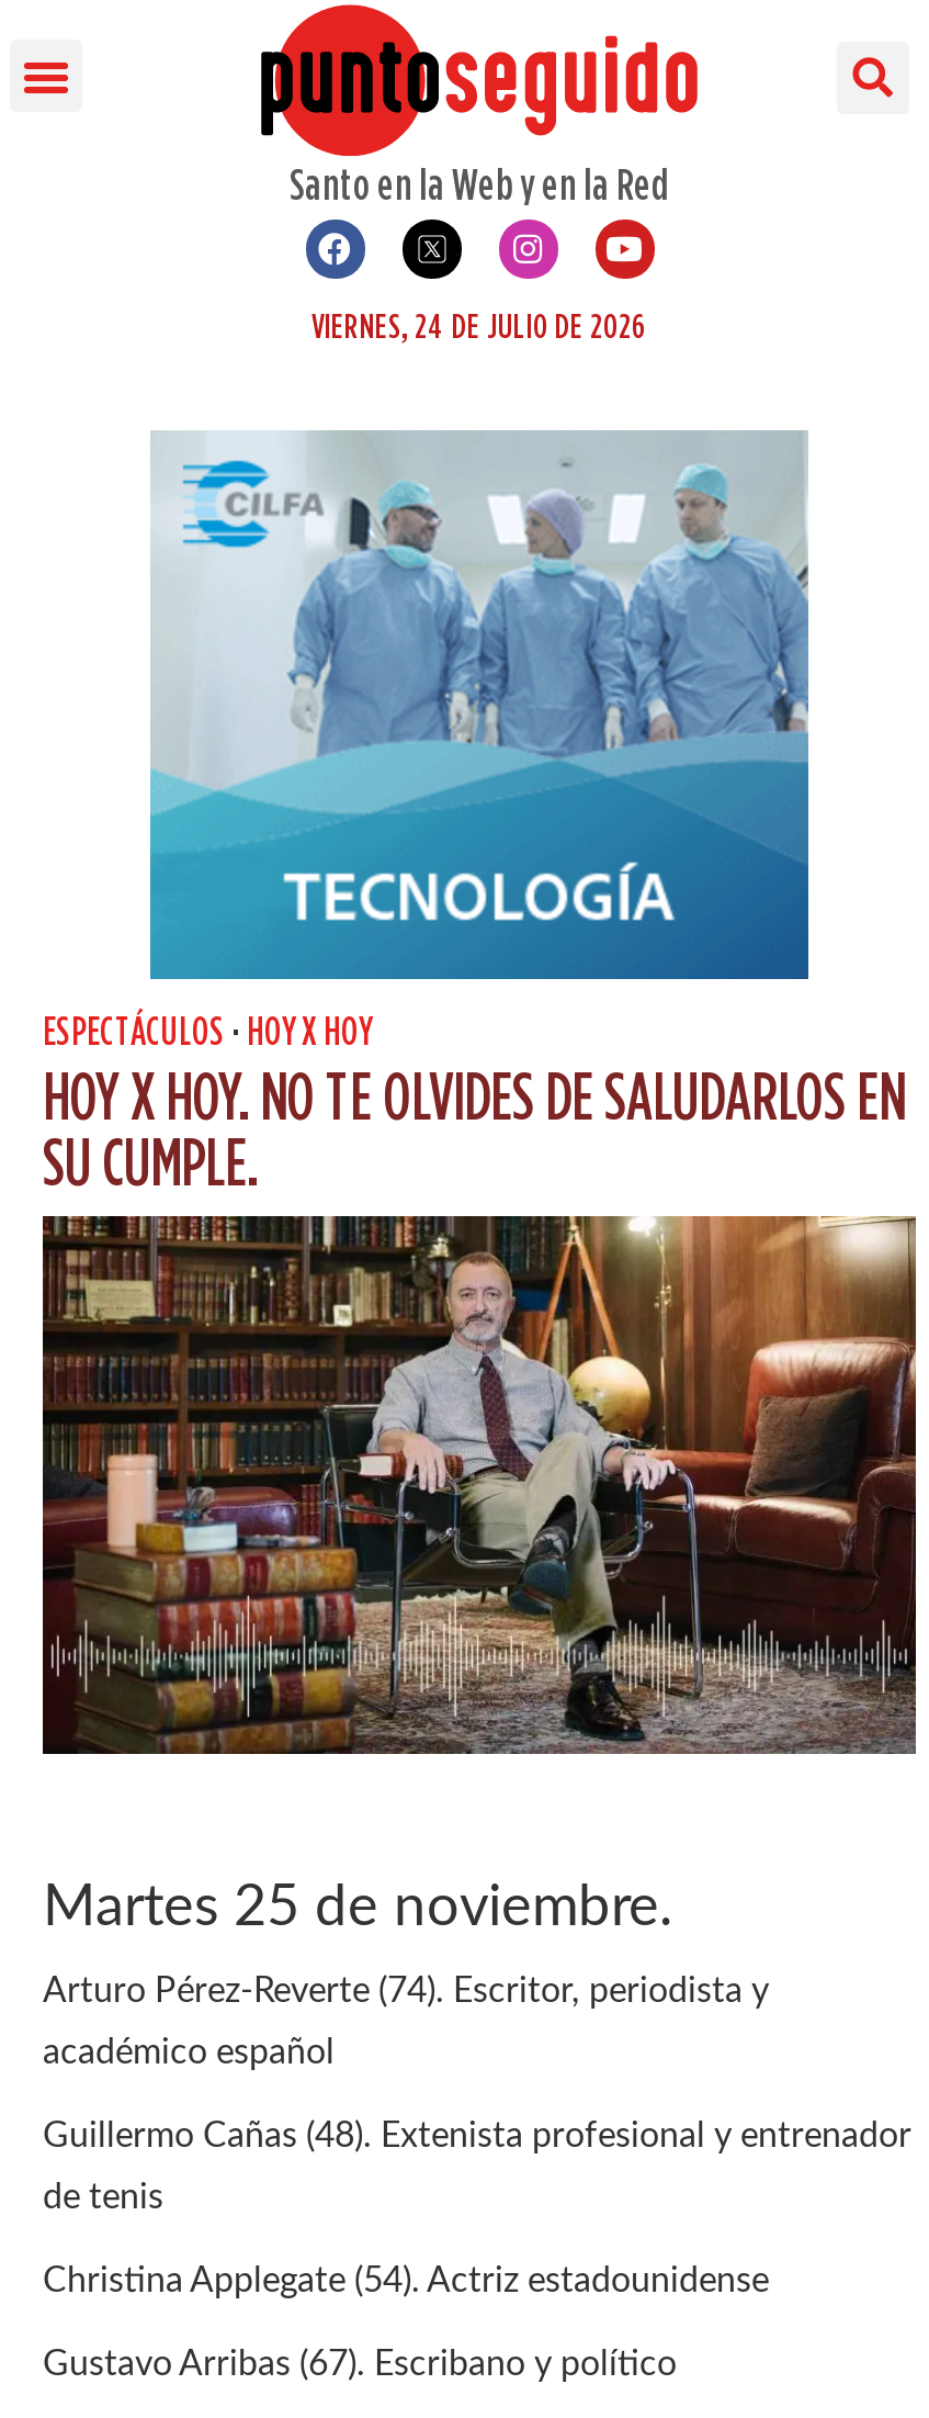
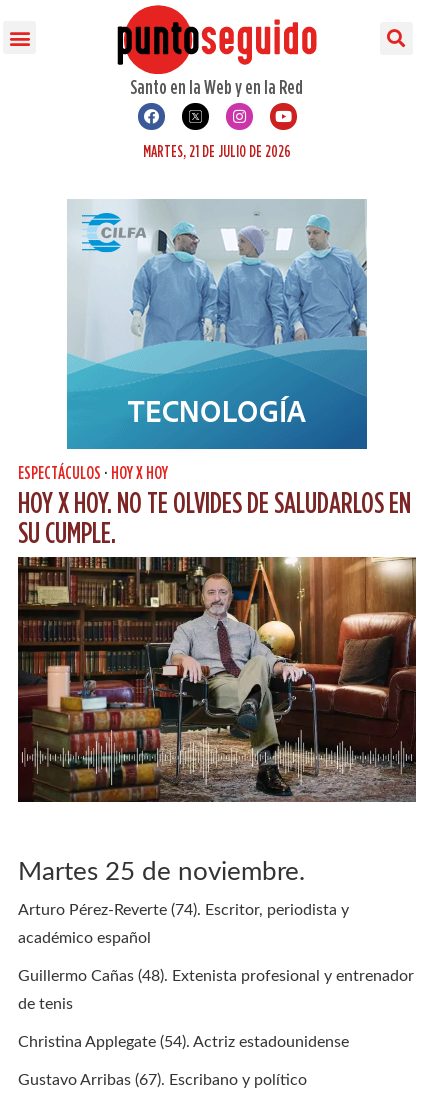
[311,307,647,342] VIERNES, 24 DE JULIO DE 2026 -> [143,143,291,159] MARTES, 21 DE JULIO DE 2026

